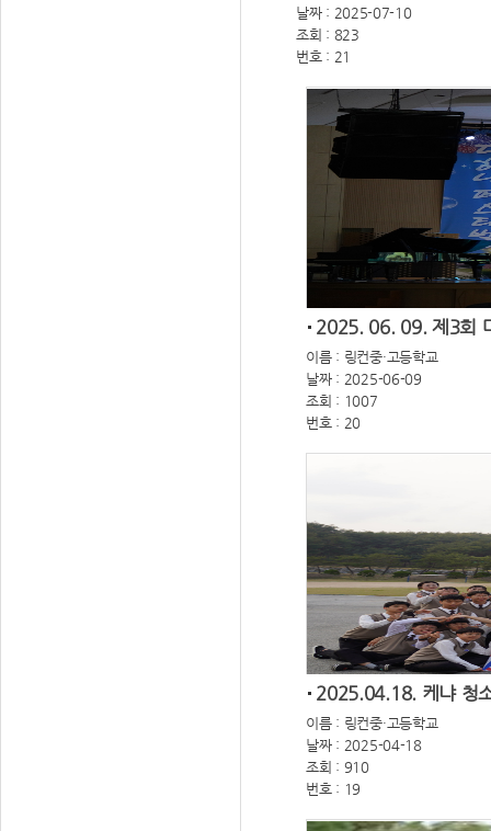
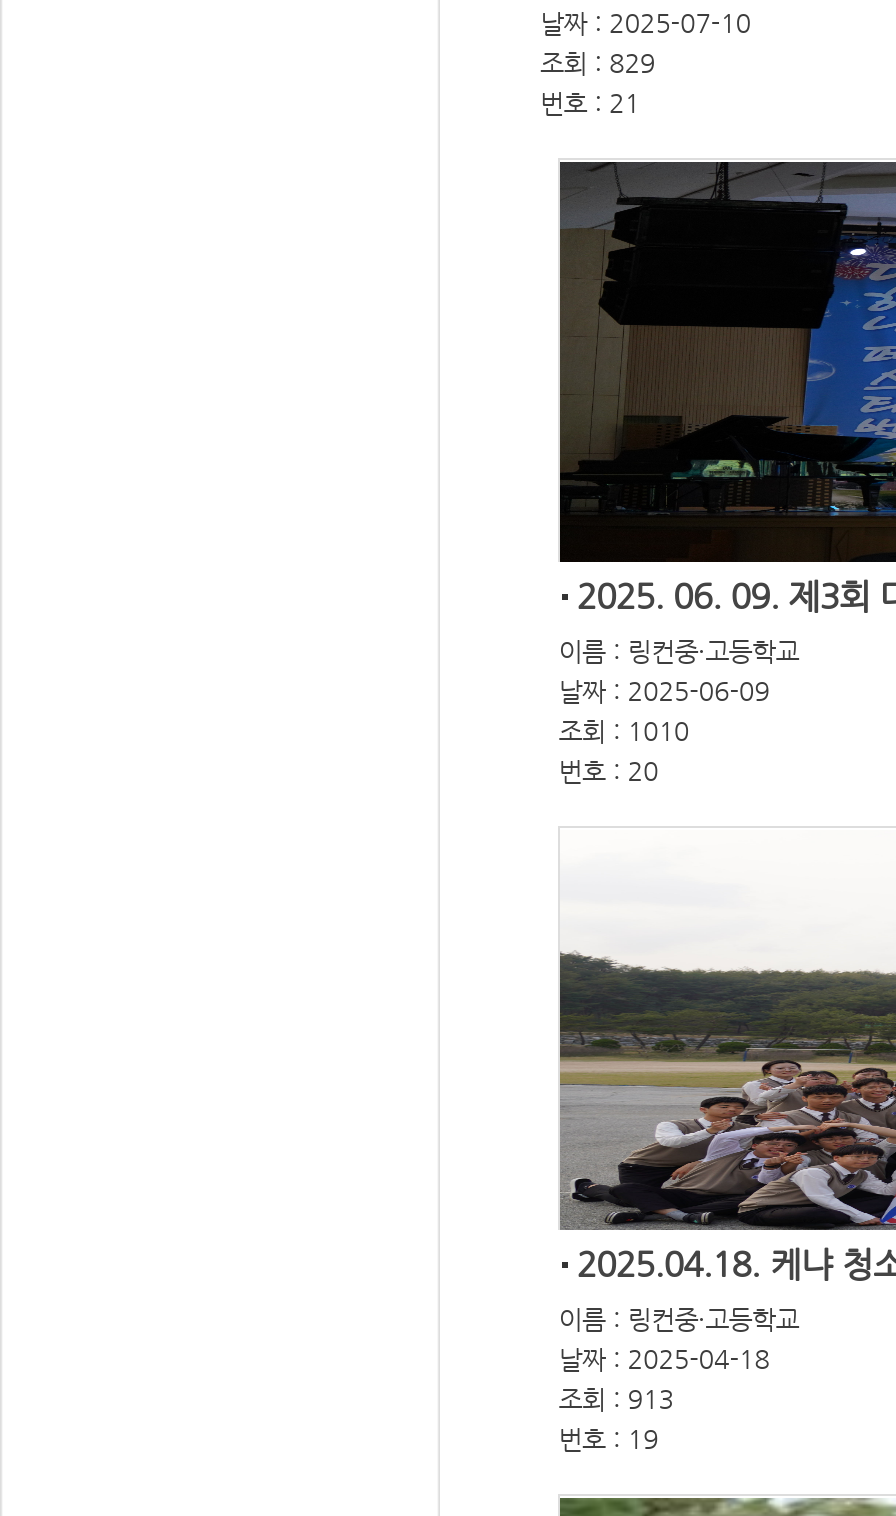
[296,26,359,43] 조회 : 823 -> [540,48,655,78] 조회 : 829
[306,392,378,409] 조회 : 1007 -> [559,716,689,746] 조회 : 1010
[306,758,369,775] 조회 : 910 -> [559,1384,674,1414] 조회 : 913

